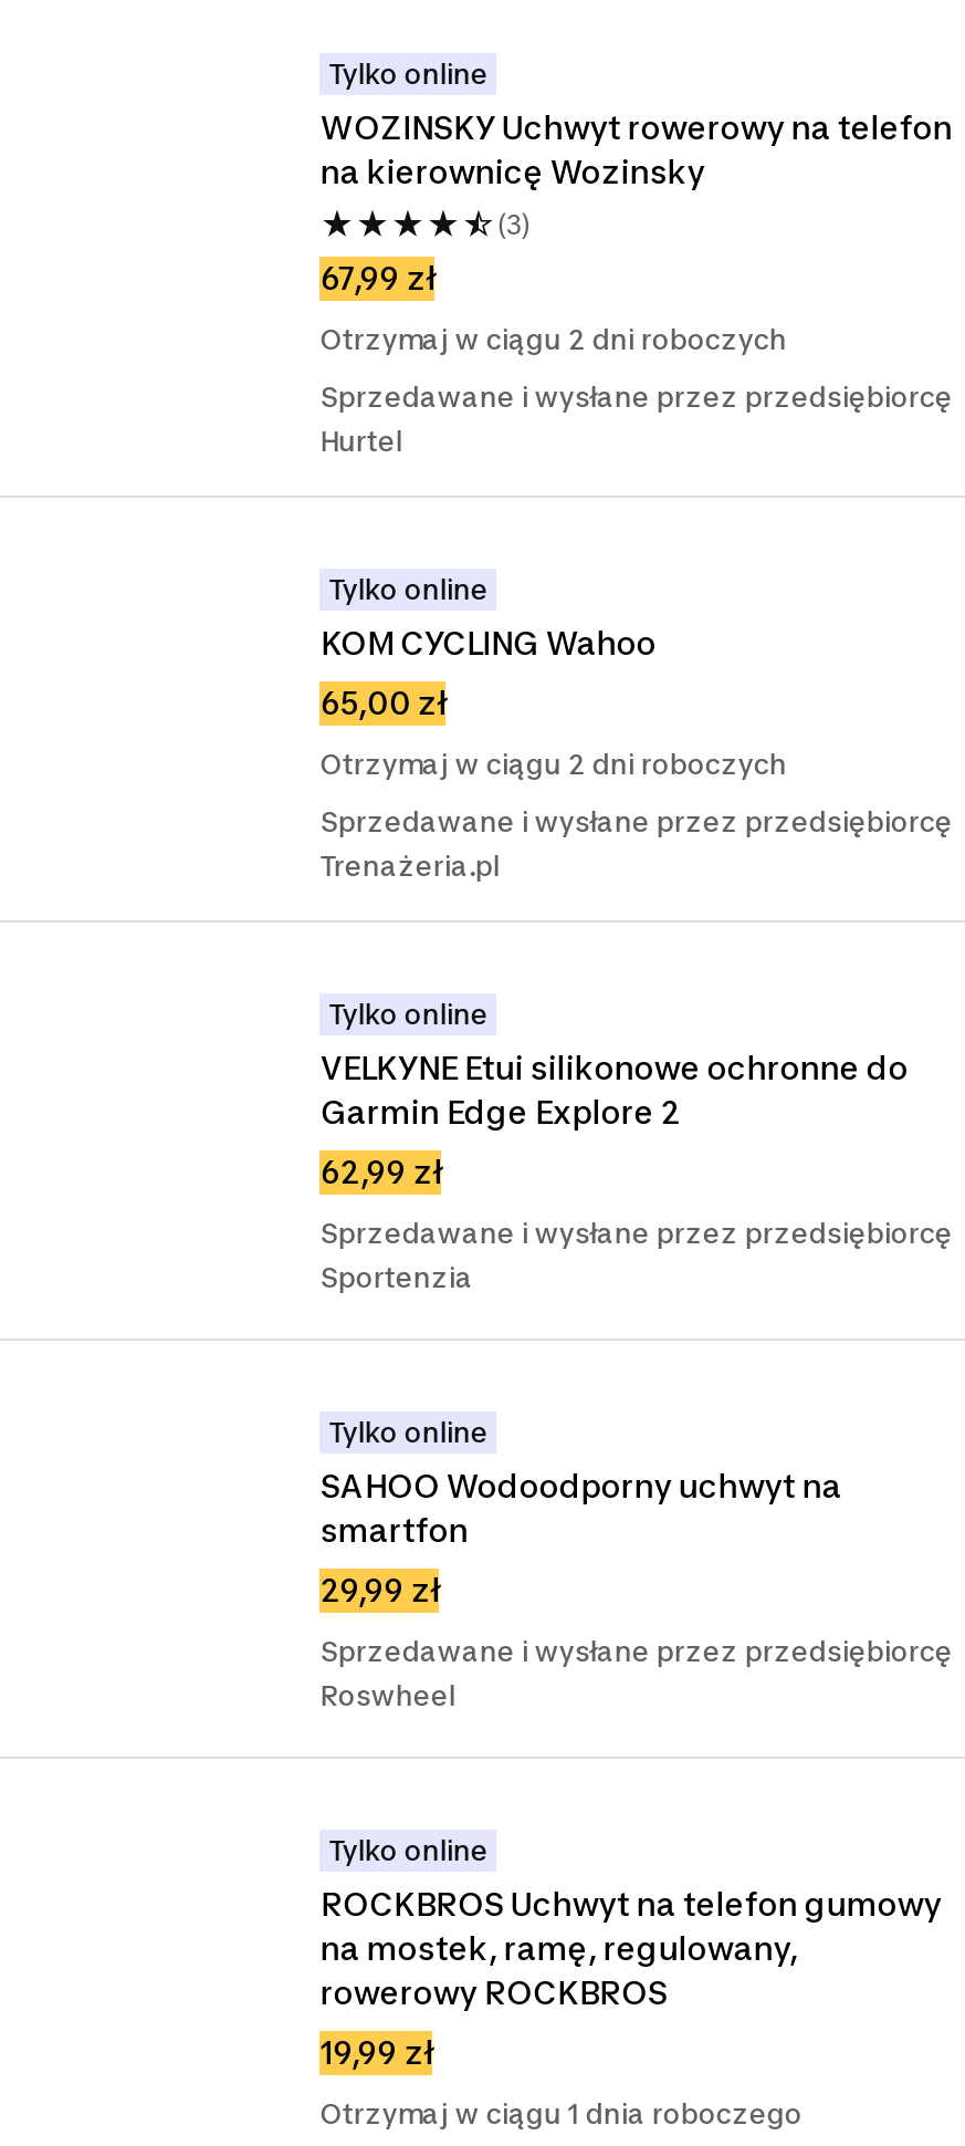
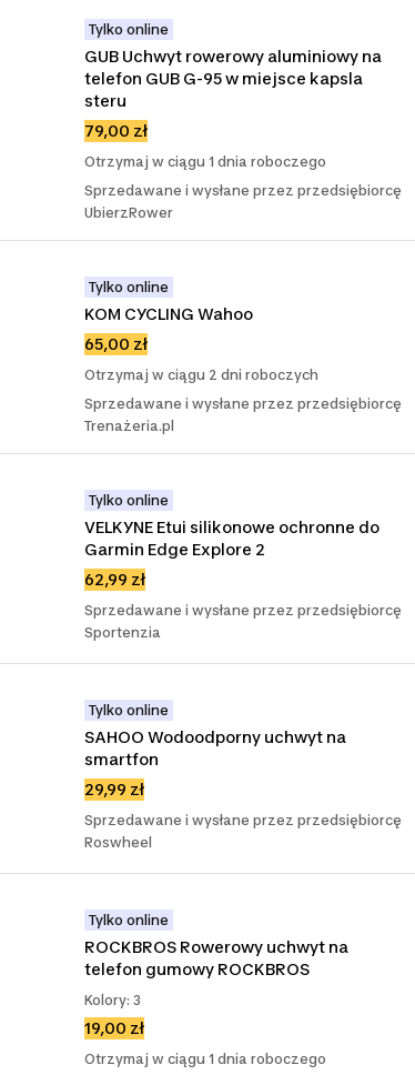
[320,108,952,356] WOZINSKY Uchwyt rowerowy na telefon | na kierownicę Wozinsky | (3) | 67,99 zł | Otrzymaj w ciągu 2 dni roboczych -> [85,47,382,170] GUB Uchwyt rowerowy aluminiowy na | telefon GUB G-95 w miejsce kapsla | steru | 79,00 zł | Otrzymaj w ciągu 1 dnia roboczego
[320,425,402,458] Hurtel -> [85,204,173,221] UbierzRower
[320,1885,941,2071] ROCKBROS Uchwyt na telefon gumowy | na mostek, ramę, regulowany, | rowerowy ROCKBROS | 19,99 zł -> [85,937,349,1037] ROCKBROS Rowerowy uchwyt na | telefon gumowy ROCKBROS | Kolory: 3 | 19,00 zł

